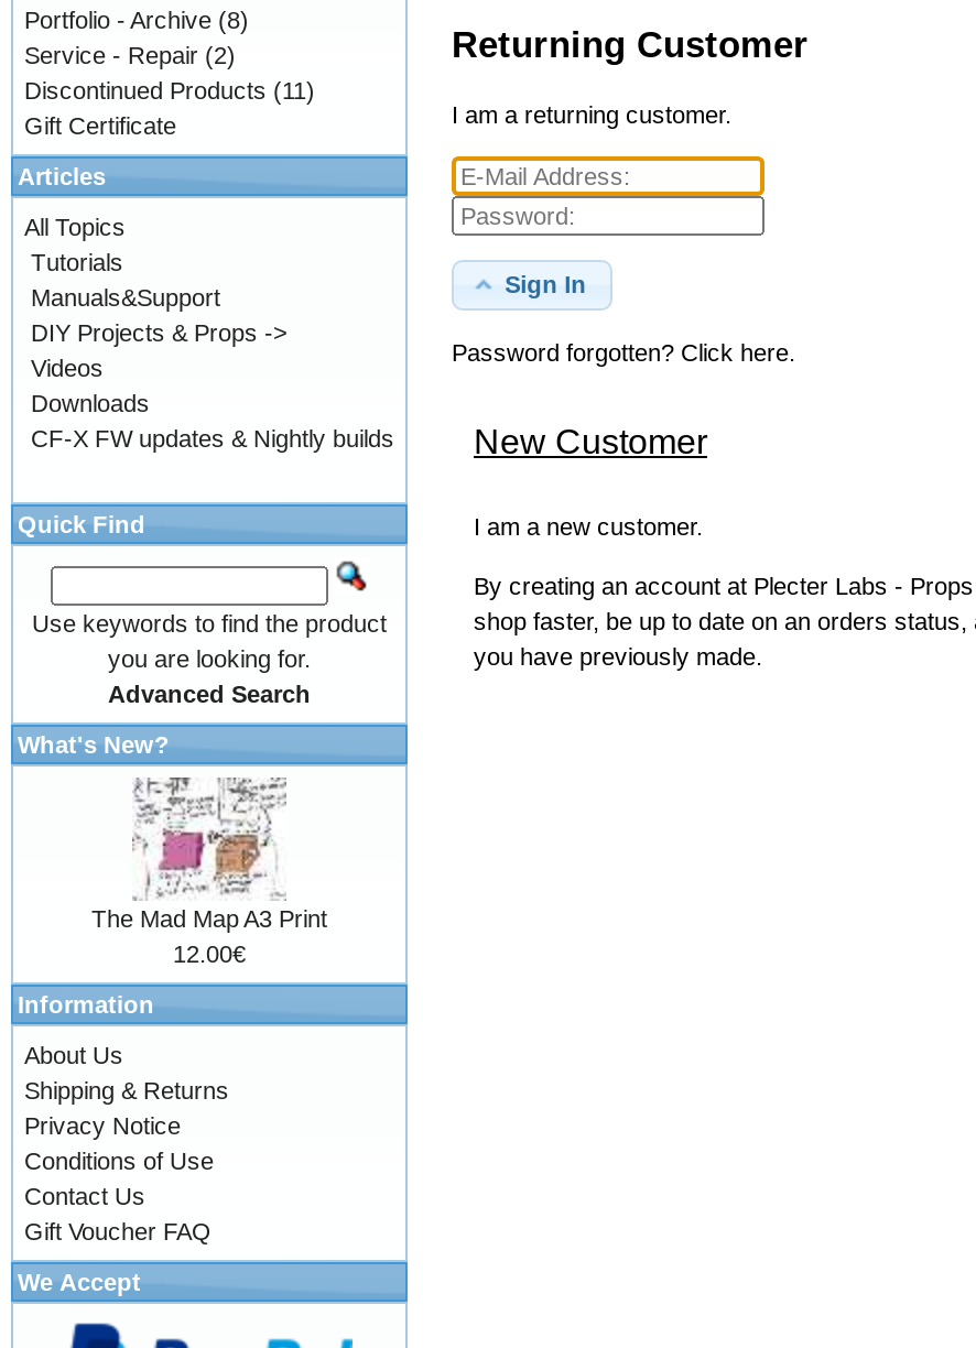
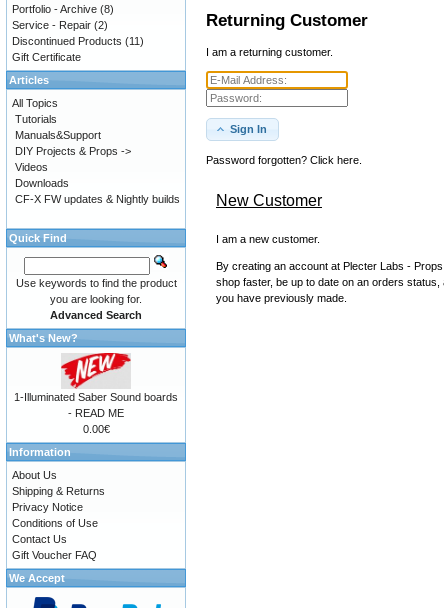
[91,775,327,967] [image] | The Mad Map A3 Print | 12.00€ -> [14,352,178,435] [image] | 1-Illuminated Saber Sound boards | - READ ME | 0.00€

